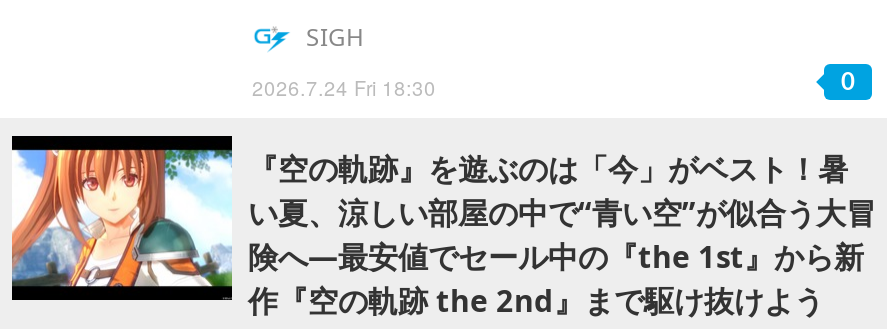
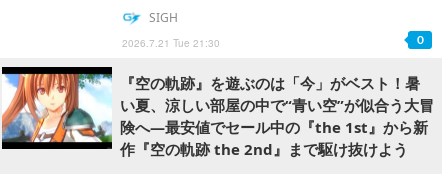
[252,74,436,102] 2026.7.24 Fri 18:30 -> [122,36,220,50] 2026.7.21 Tue 21:30

